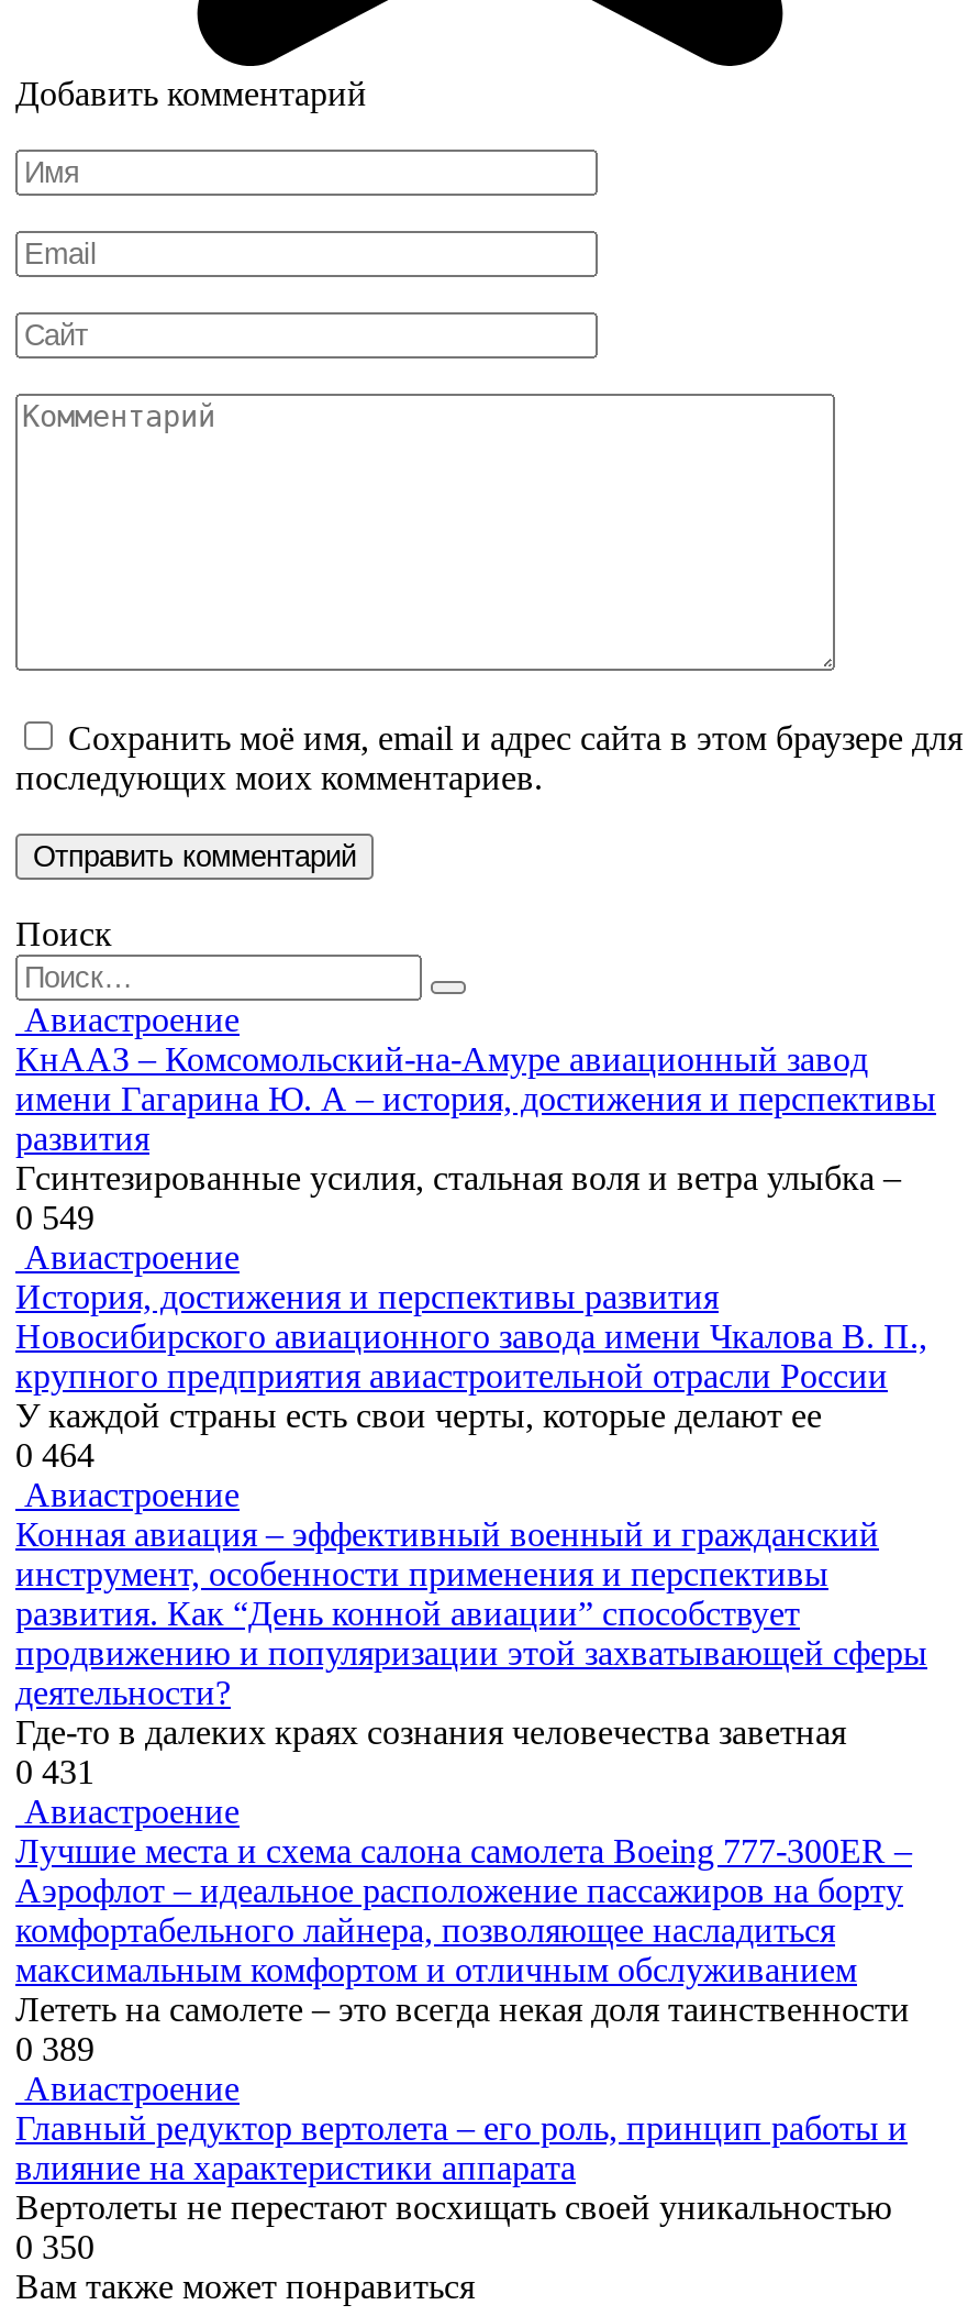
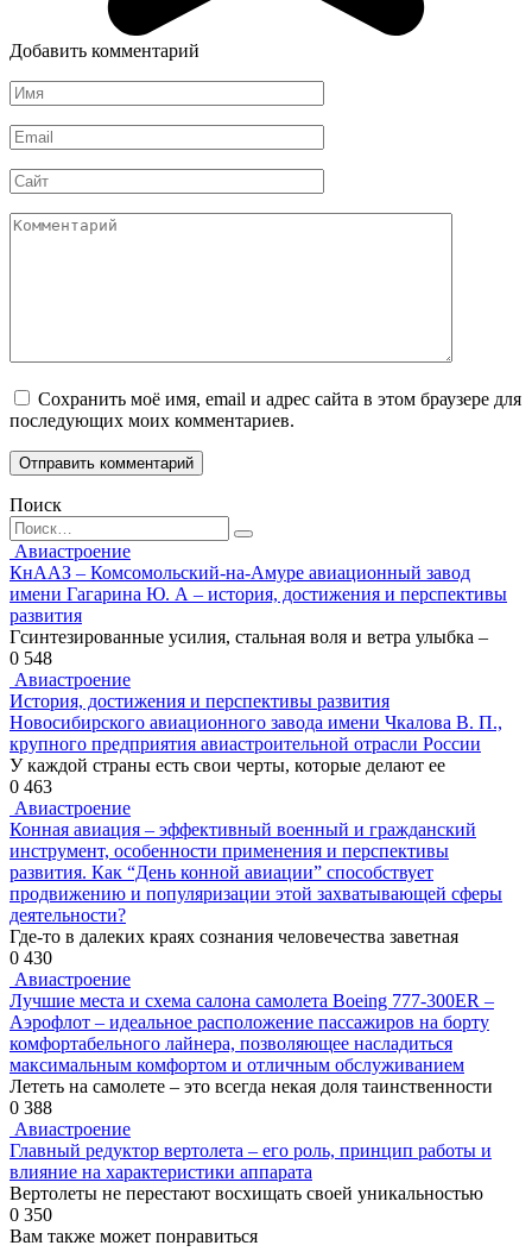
[15,1199,94,1237] 0 549 -> [9,648,52,668] 0 548
[15,1437,94,1474] 0 464 -> [9,777,52,797] 0 463
[15,1753,94,1791] 0 431 -> [9,948,52,968] 0 430
[15,2031,94,2068] 0 389 -> [9,1098,52,1118] 0 388

